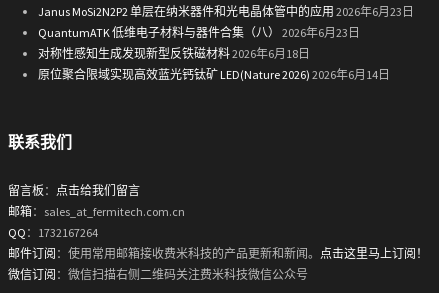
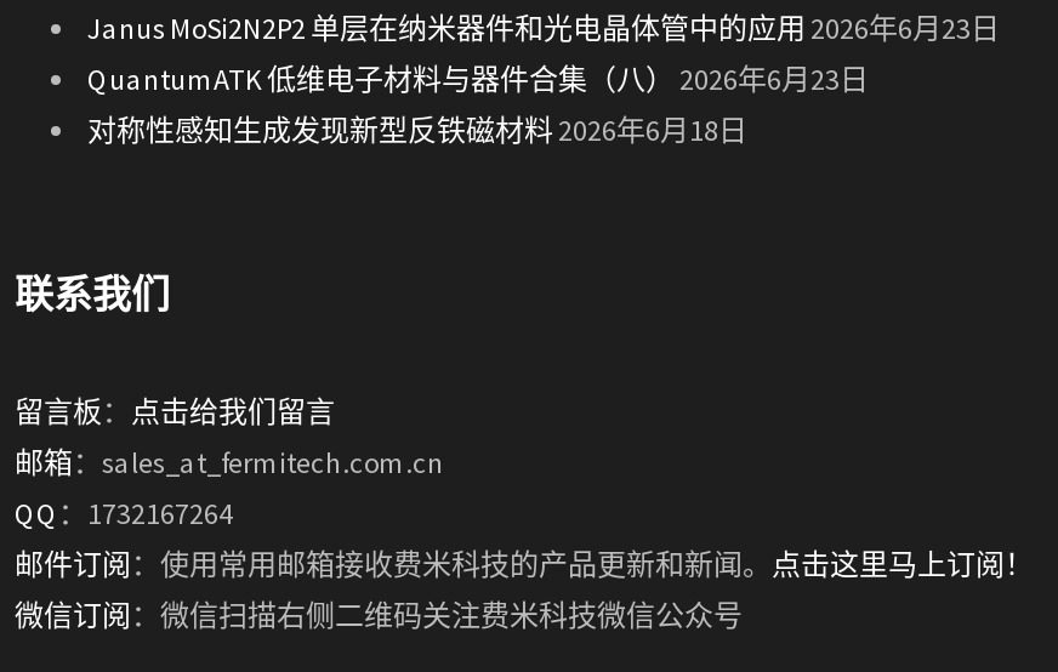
[38,67,390,82] 原位聚合限域实现高效蓝光钙钛矿 LED(Nature 2026) 2026年6月14日 -> none

